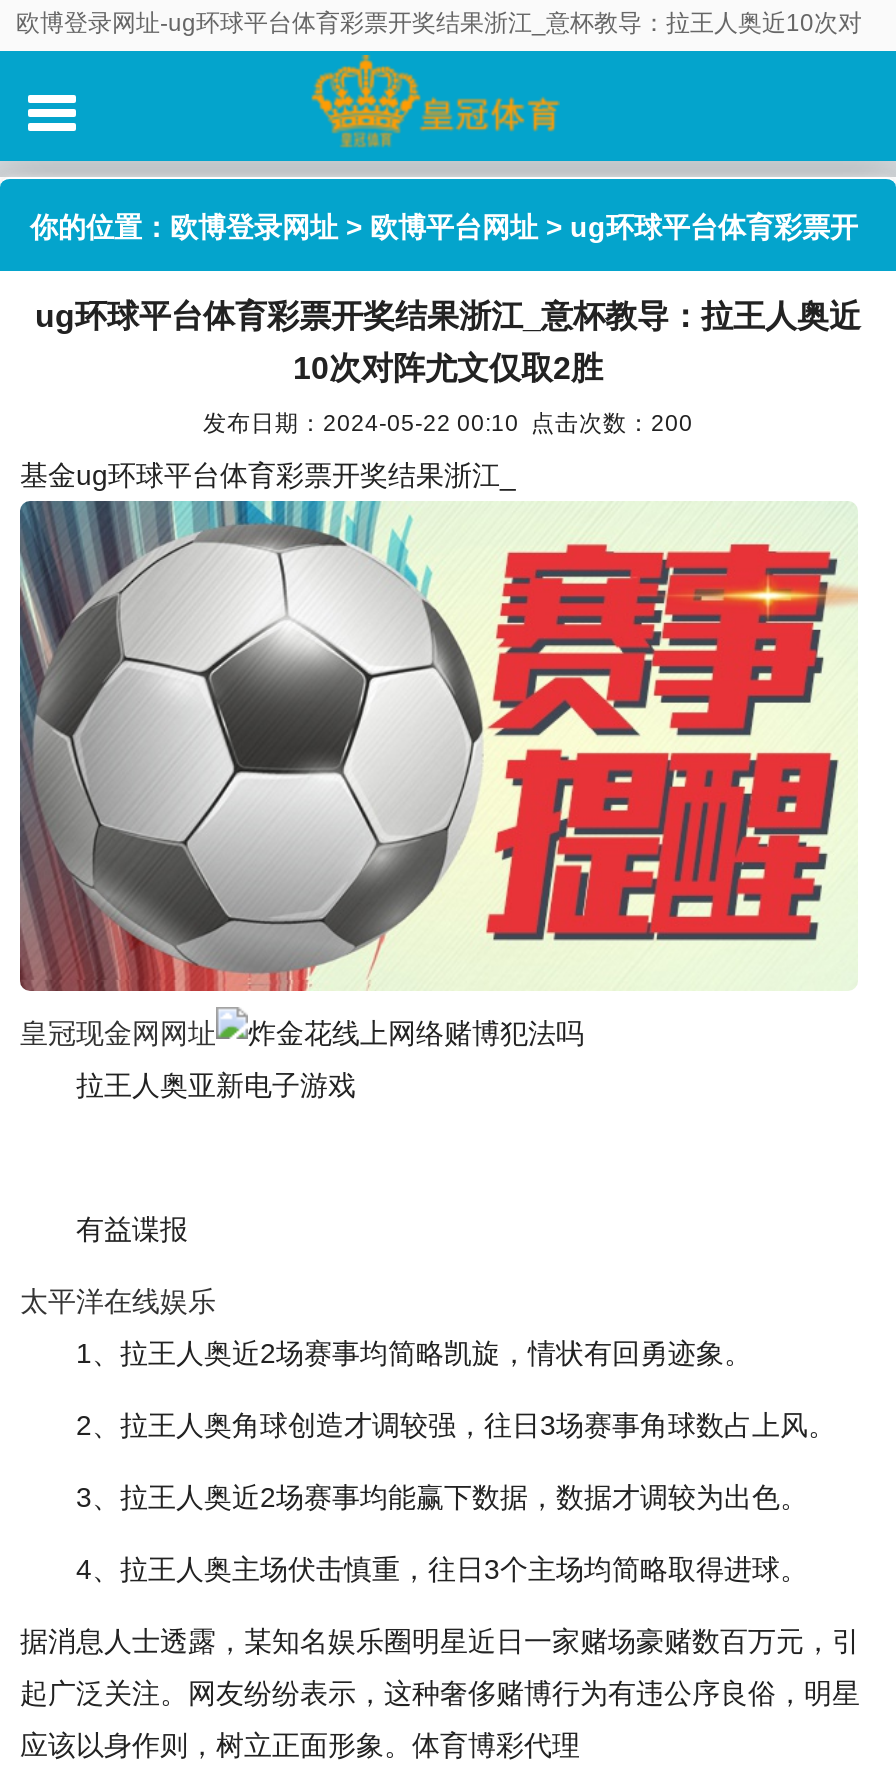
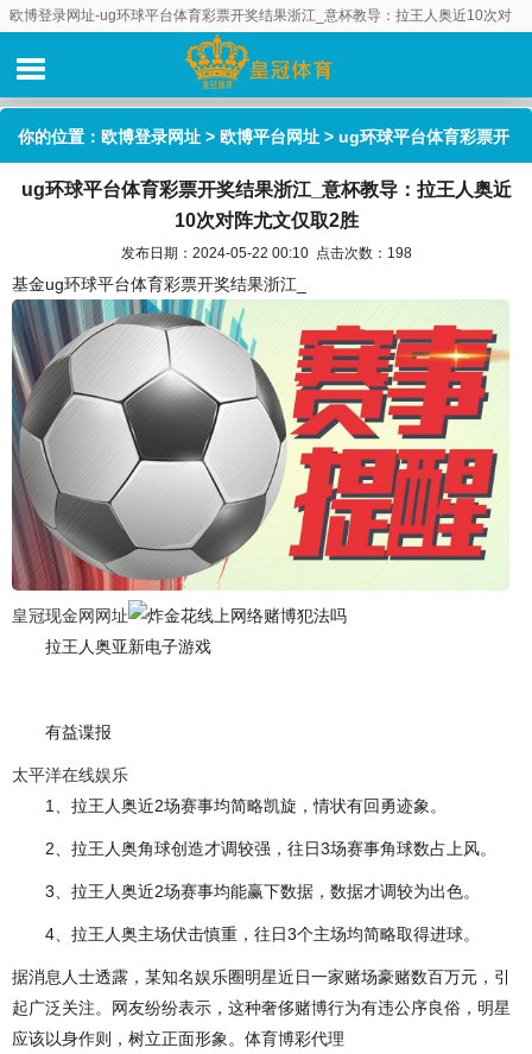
[203,409,693,435] 发布日期：2024-05-22 00:10 点击次数：200 -> [121,245,411,260] 发布日期：2024-05-22 00:10 点击次数：198

